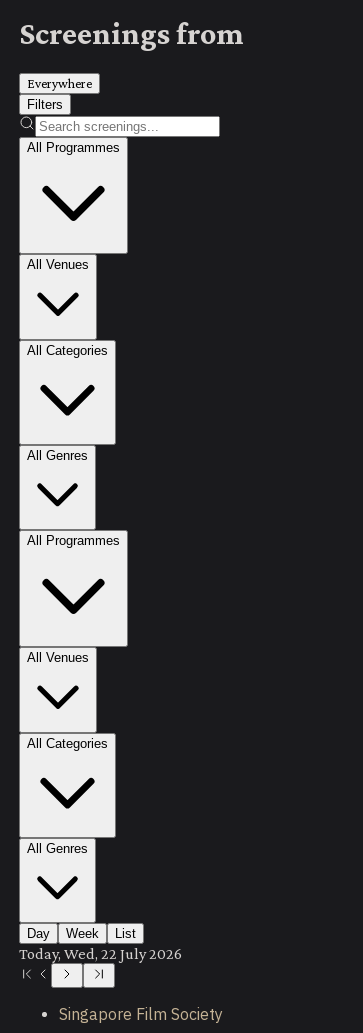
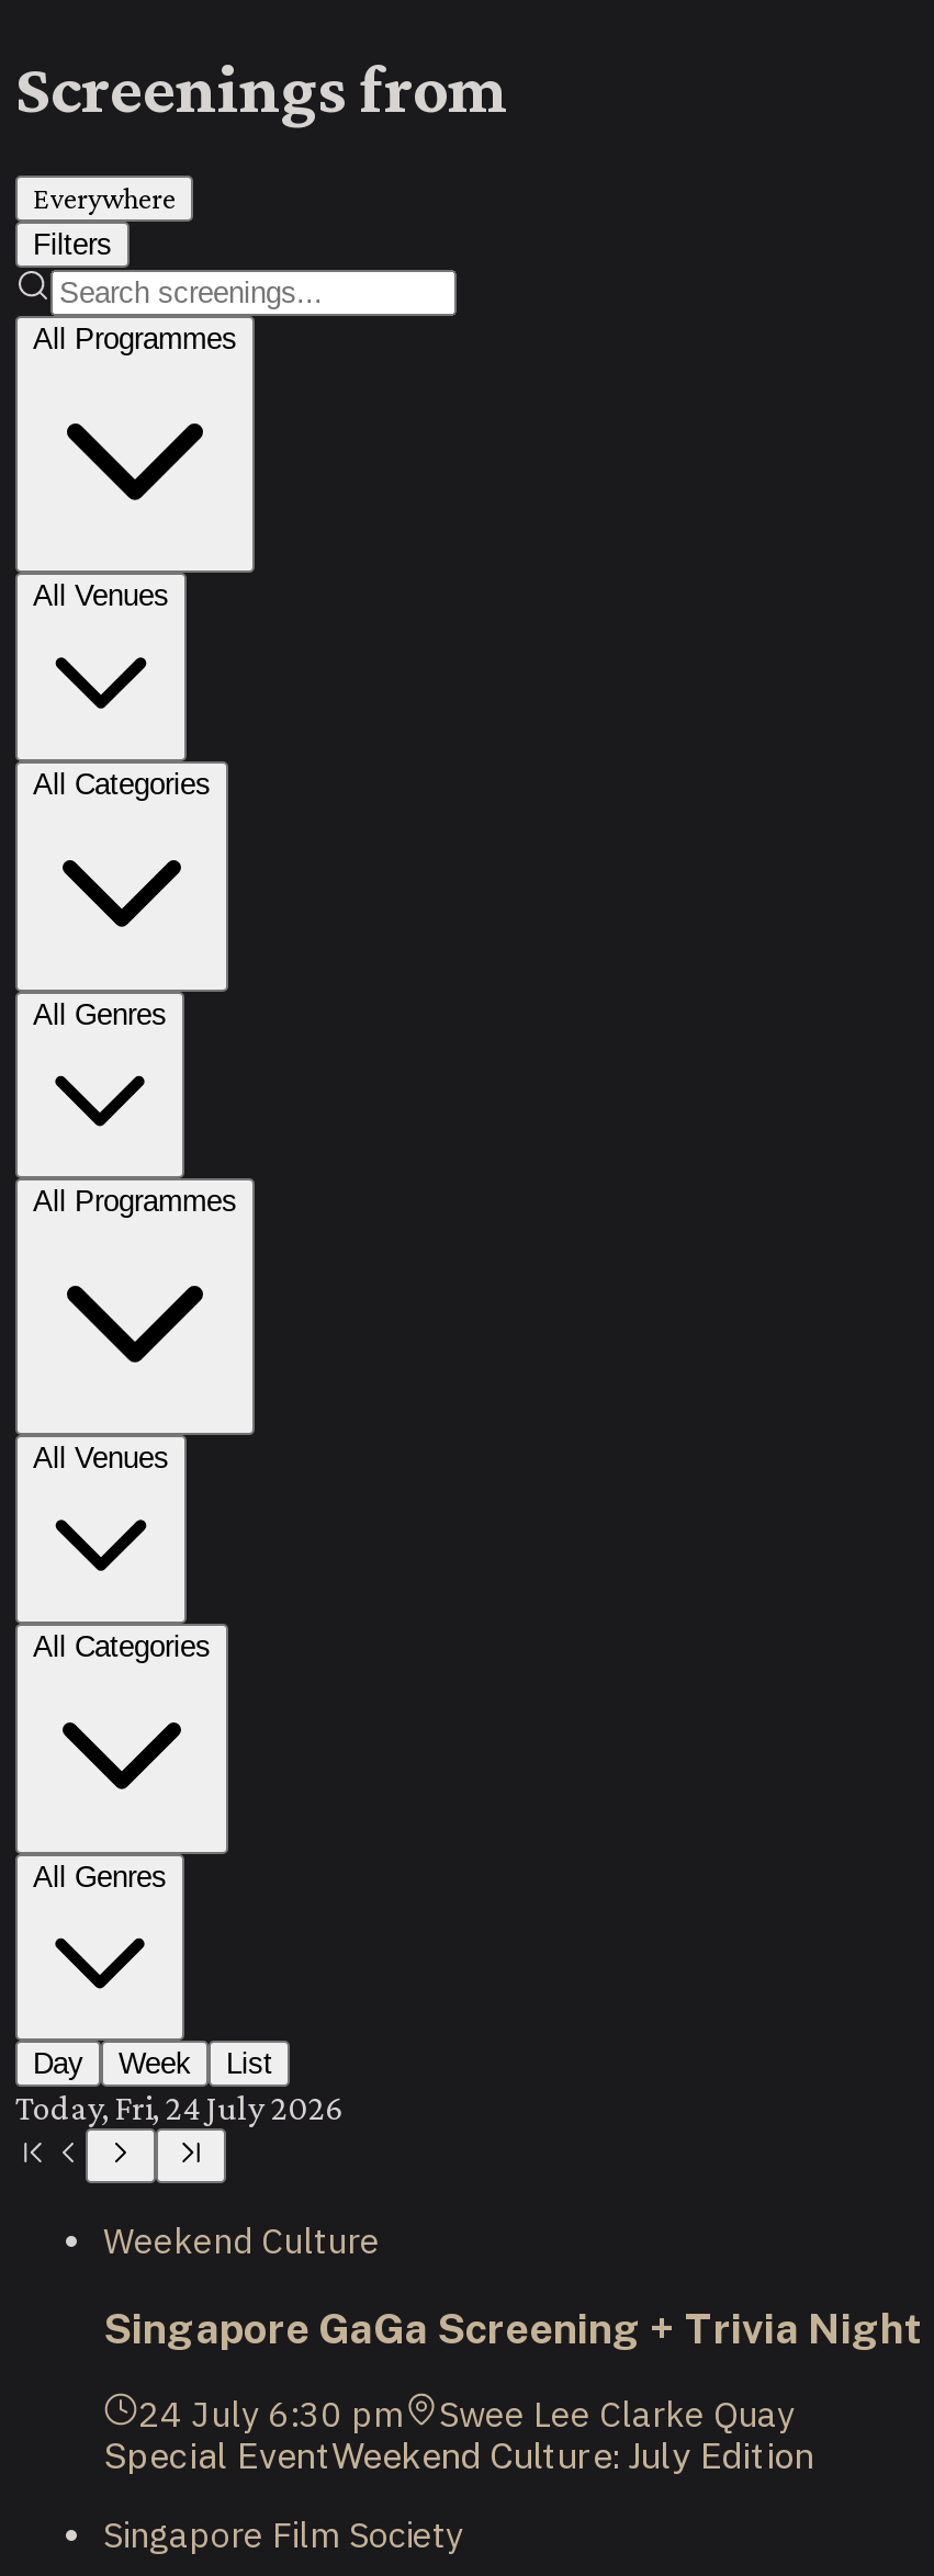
[19,945,182,962] Today, Wed, 22 July 2026 -> [15,2089,922,2478] Today, Fri, 24 July 2026 | Weekend Culture | Singapore GaGa Screening + Trivia Night | 24 July 6:30 pm | Swee Lee Clarke Quay | Special EventWeekend Culture: July Edition

